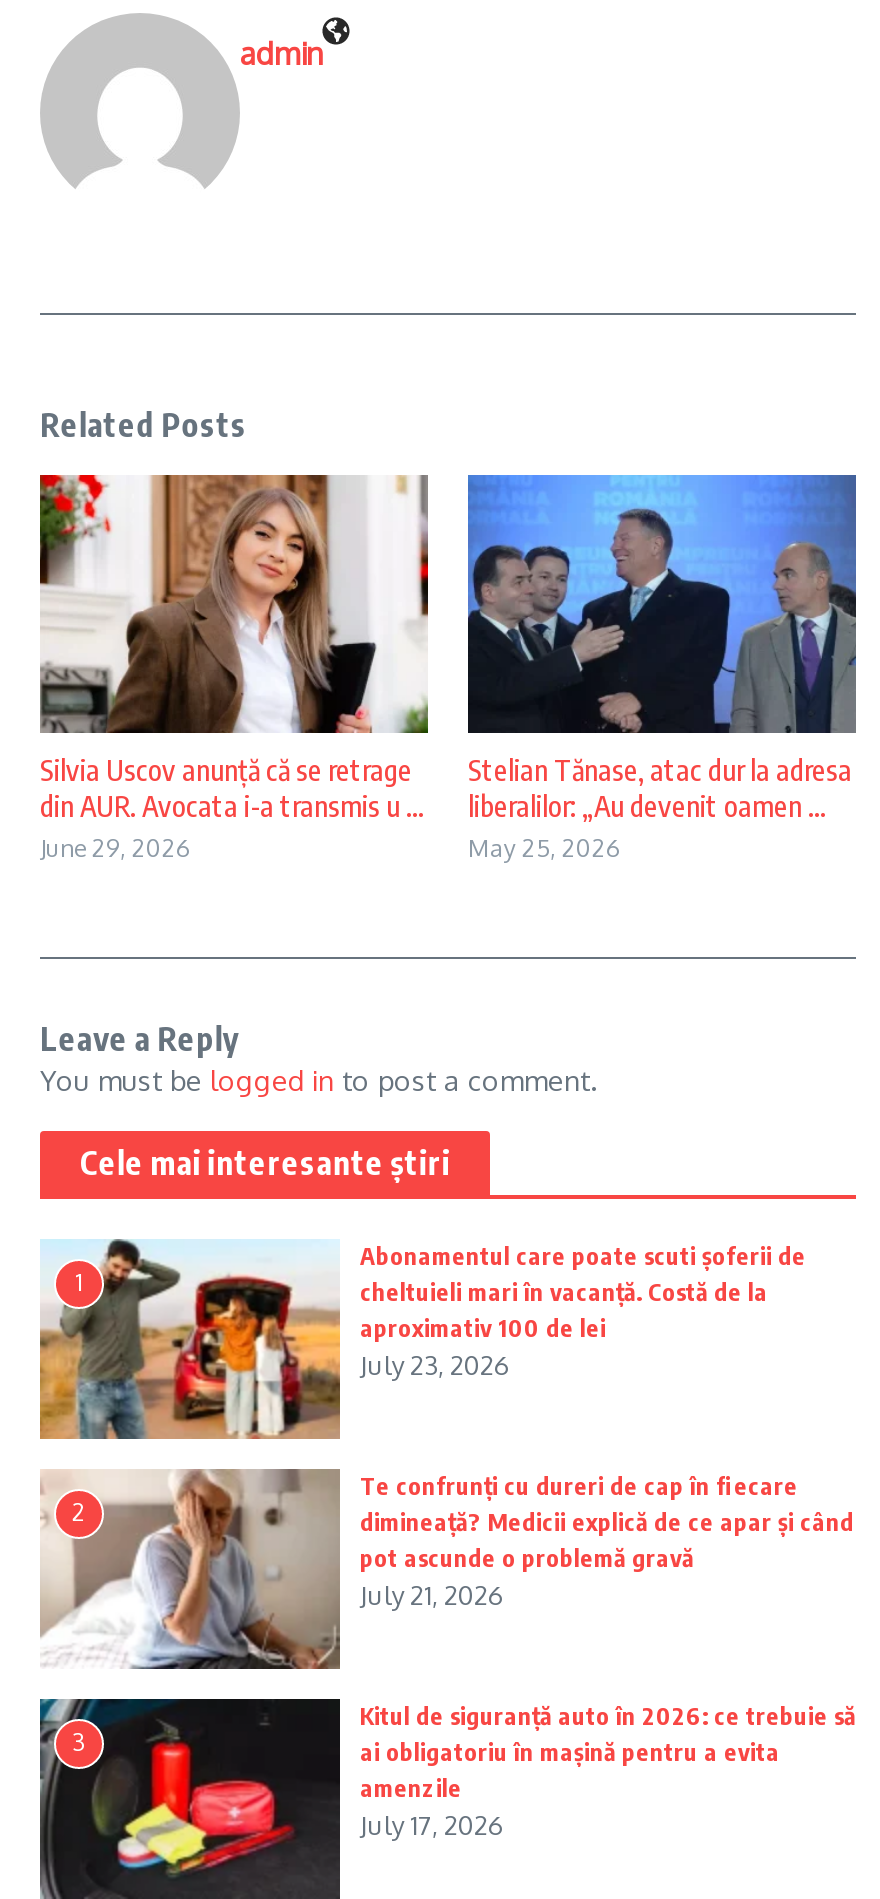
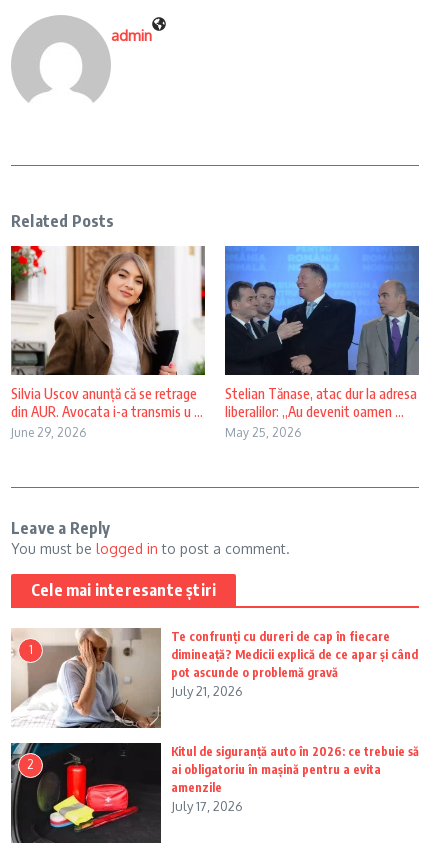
[38,1237,806,1441] [image] | Abonamentul care poate scuti șoferii de | cheltuieli mari în vacanță. Costă de la | aproximativ 100 de lei | July 23, 2026 -> none
[72,1498,86,1528] 2 -> none
[72,1728,86,1758] 3 -> [27,757,34,772] 2

